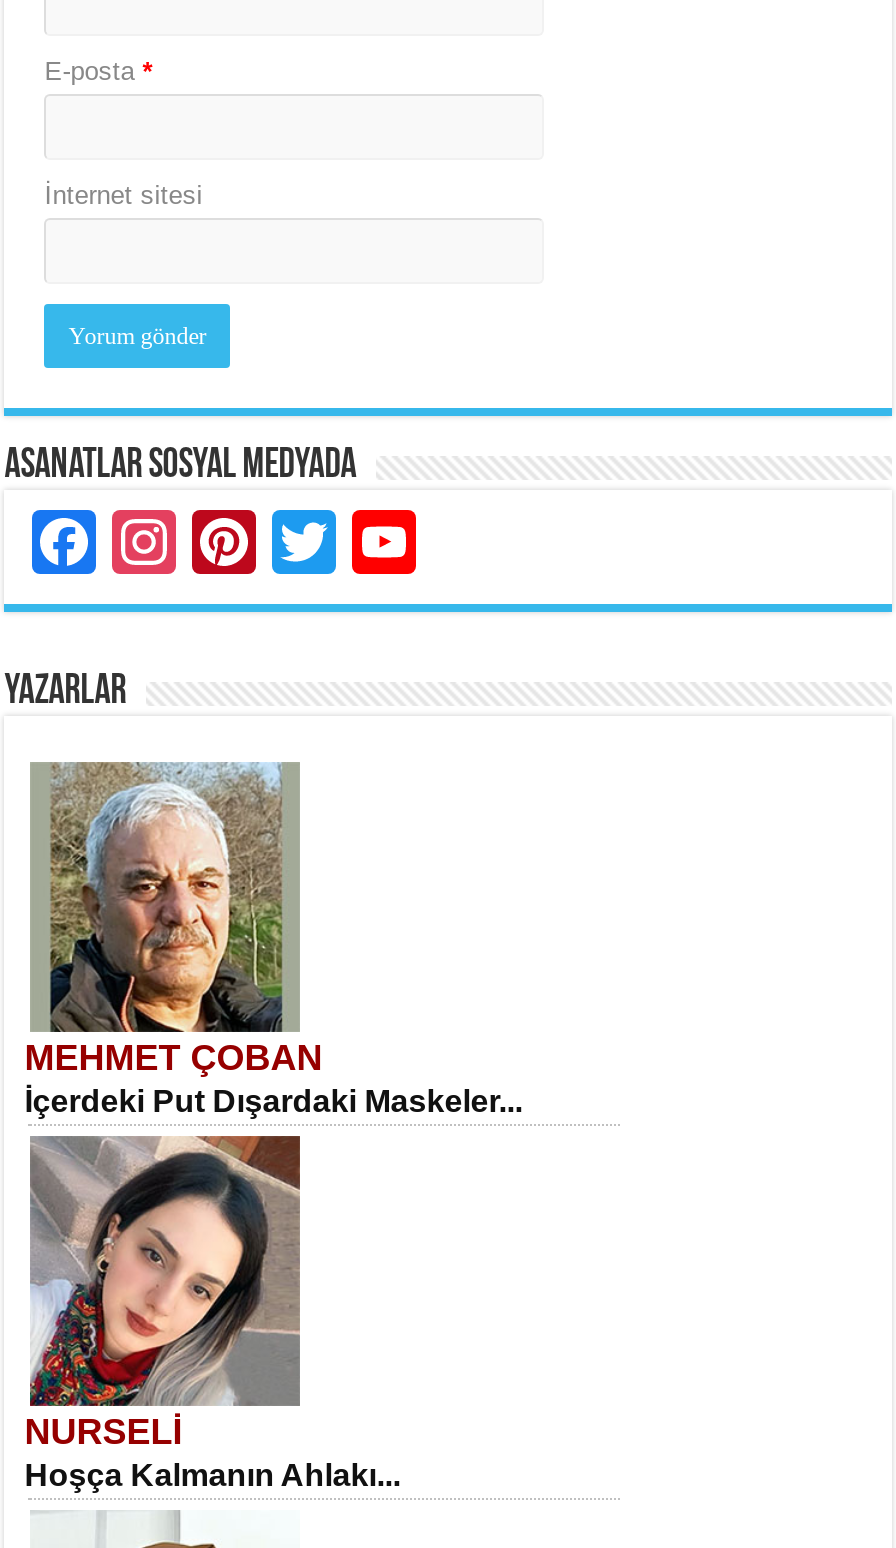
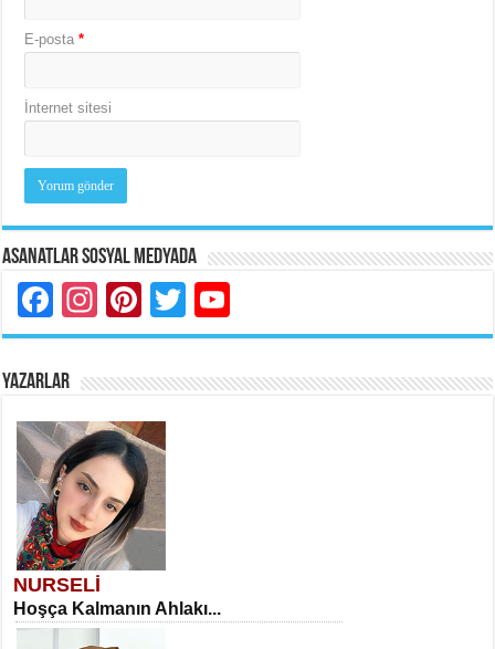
[24,762,522,1118] [image] | MEHMET ÇOBAN | İçerdeki Put Dışardaki Maskeler... -> none

